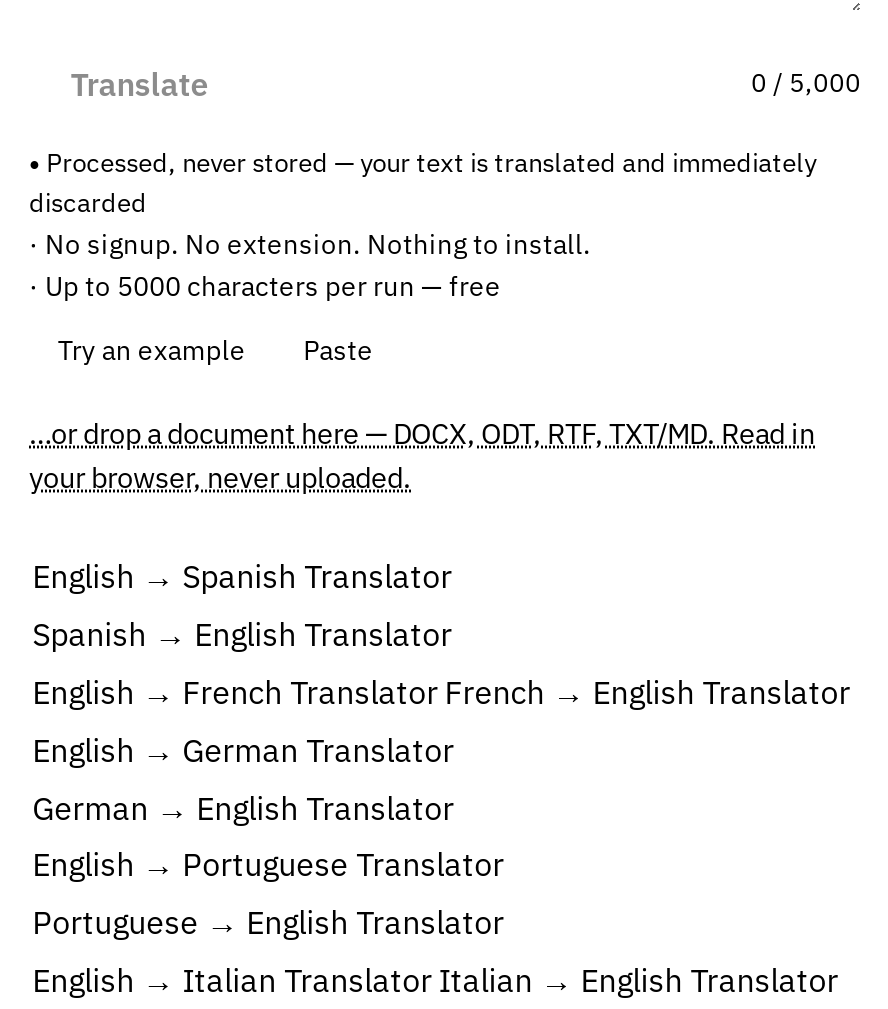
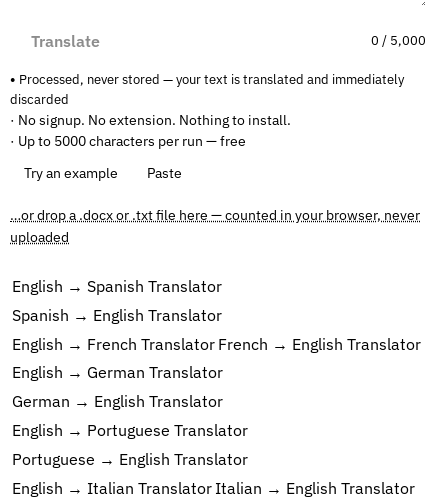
[29,414,815,496] …or drop a document here — DOCX, ODT, RTF, TXT/MD. Read in | your browser, never uploaded. -> [10,205,420,246] …or drop a .docx or .txt file here — counted in your browser, never | uploaded

